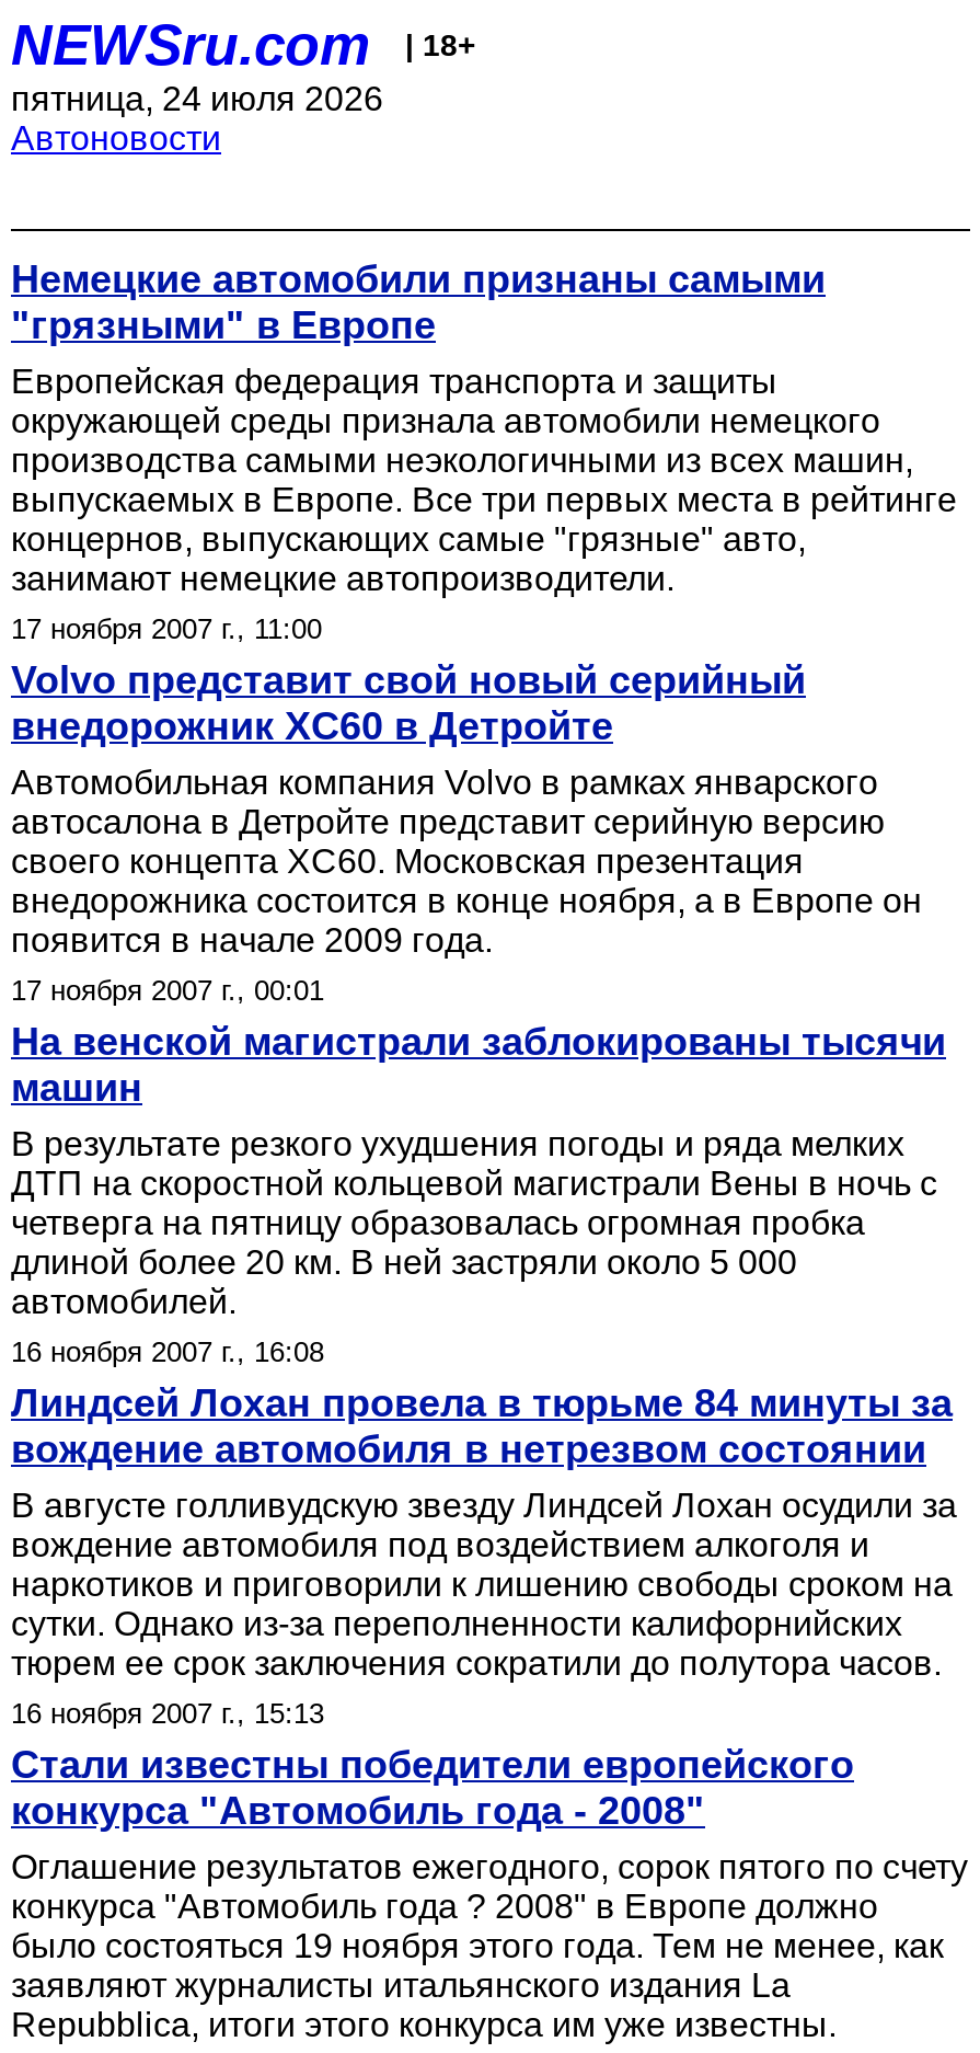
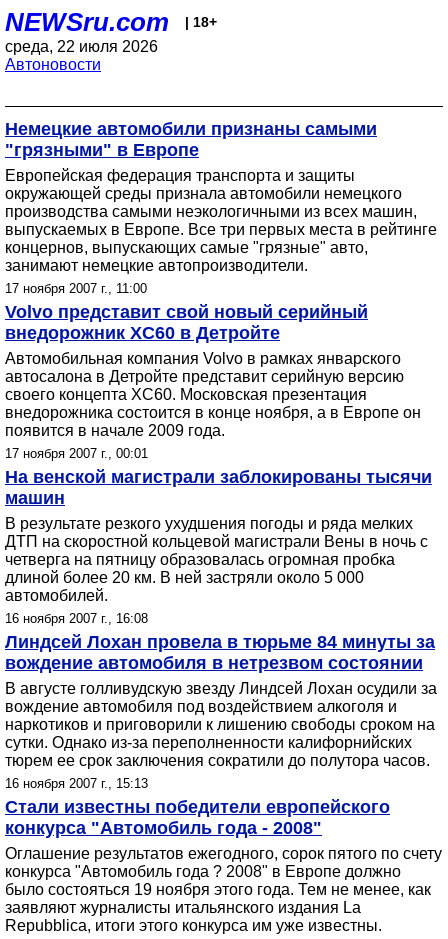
[11,80,383,117] пятница, 24 июля 2026 -> [5,38,158,55] среда, 22 июля 2026

